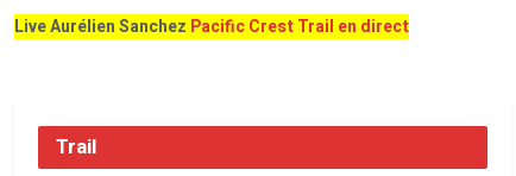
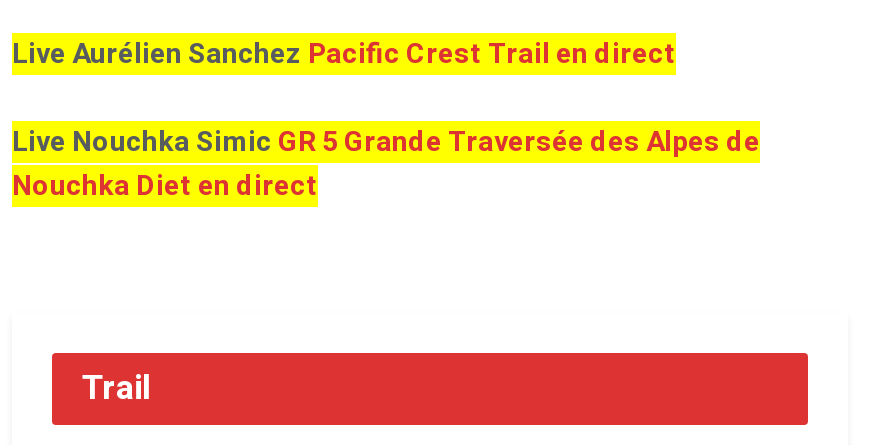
none -> [12,120,760,206] Live Nouchka Simic GR 5 Grande Traversée des Alpes de | Nouchka Diet en direct

